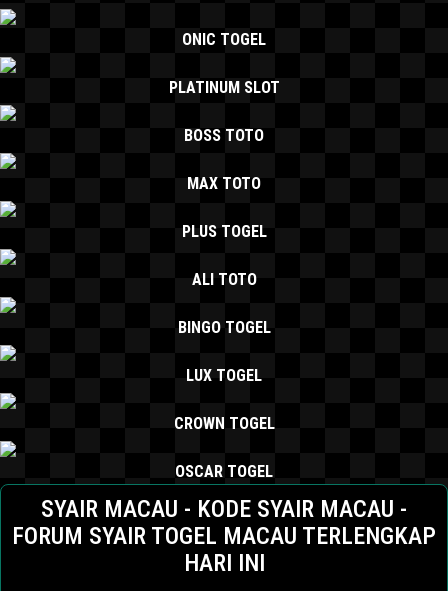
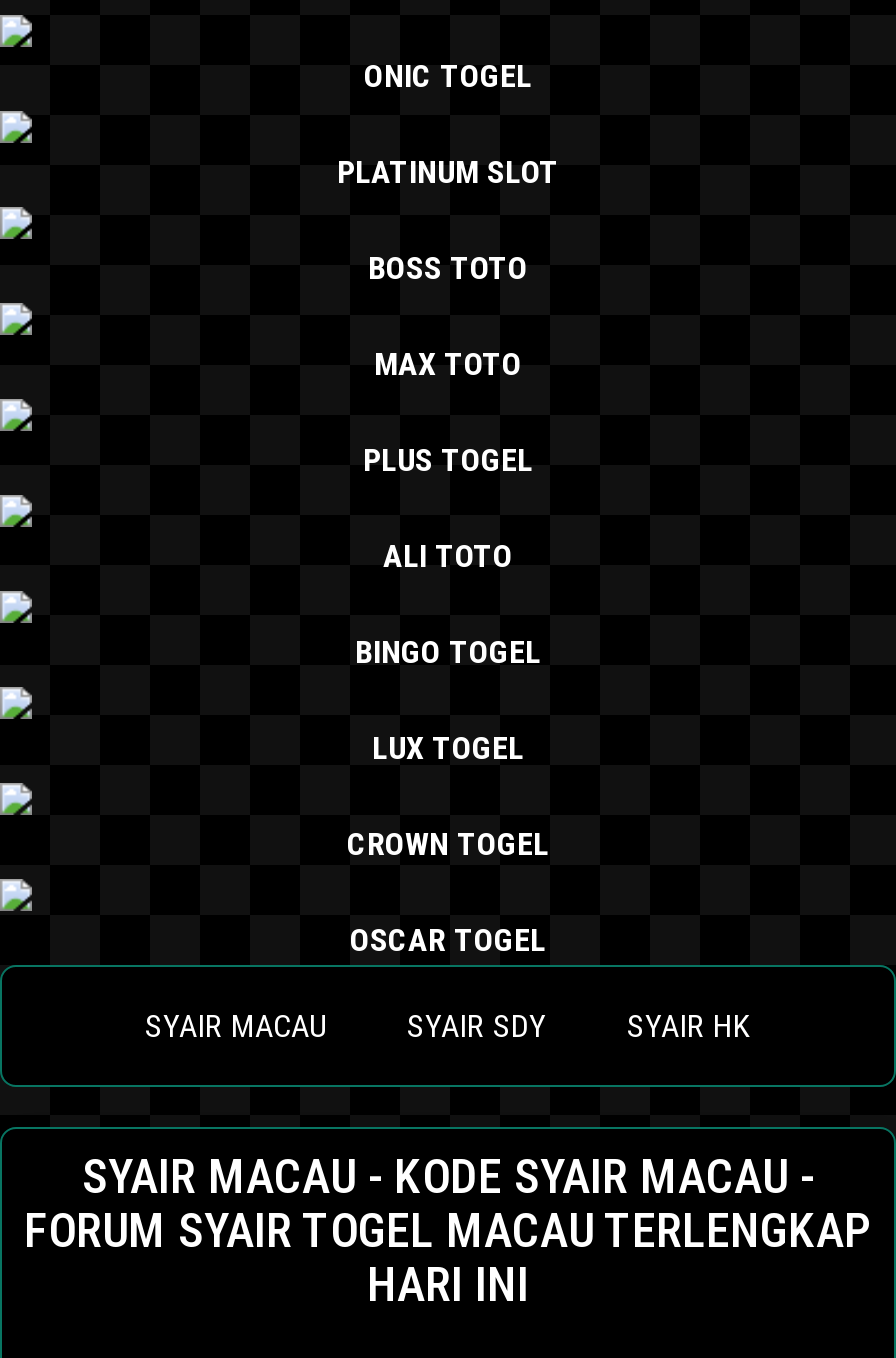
none -> [145,1007,751,1045] SYAIR MACAU | SYAIR SDY | SYAIR HK

